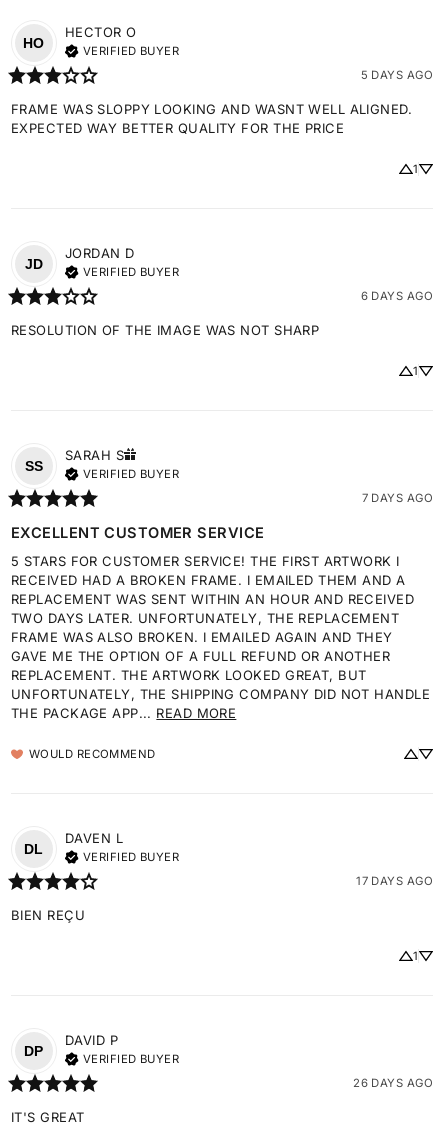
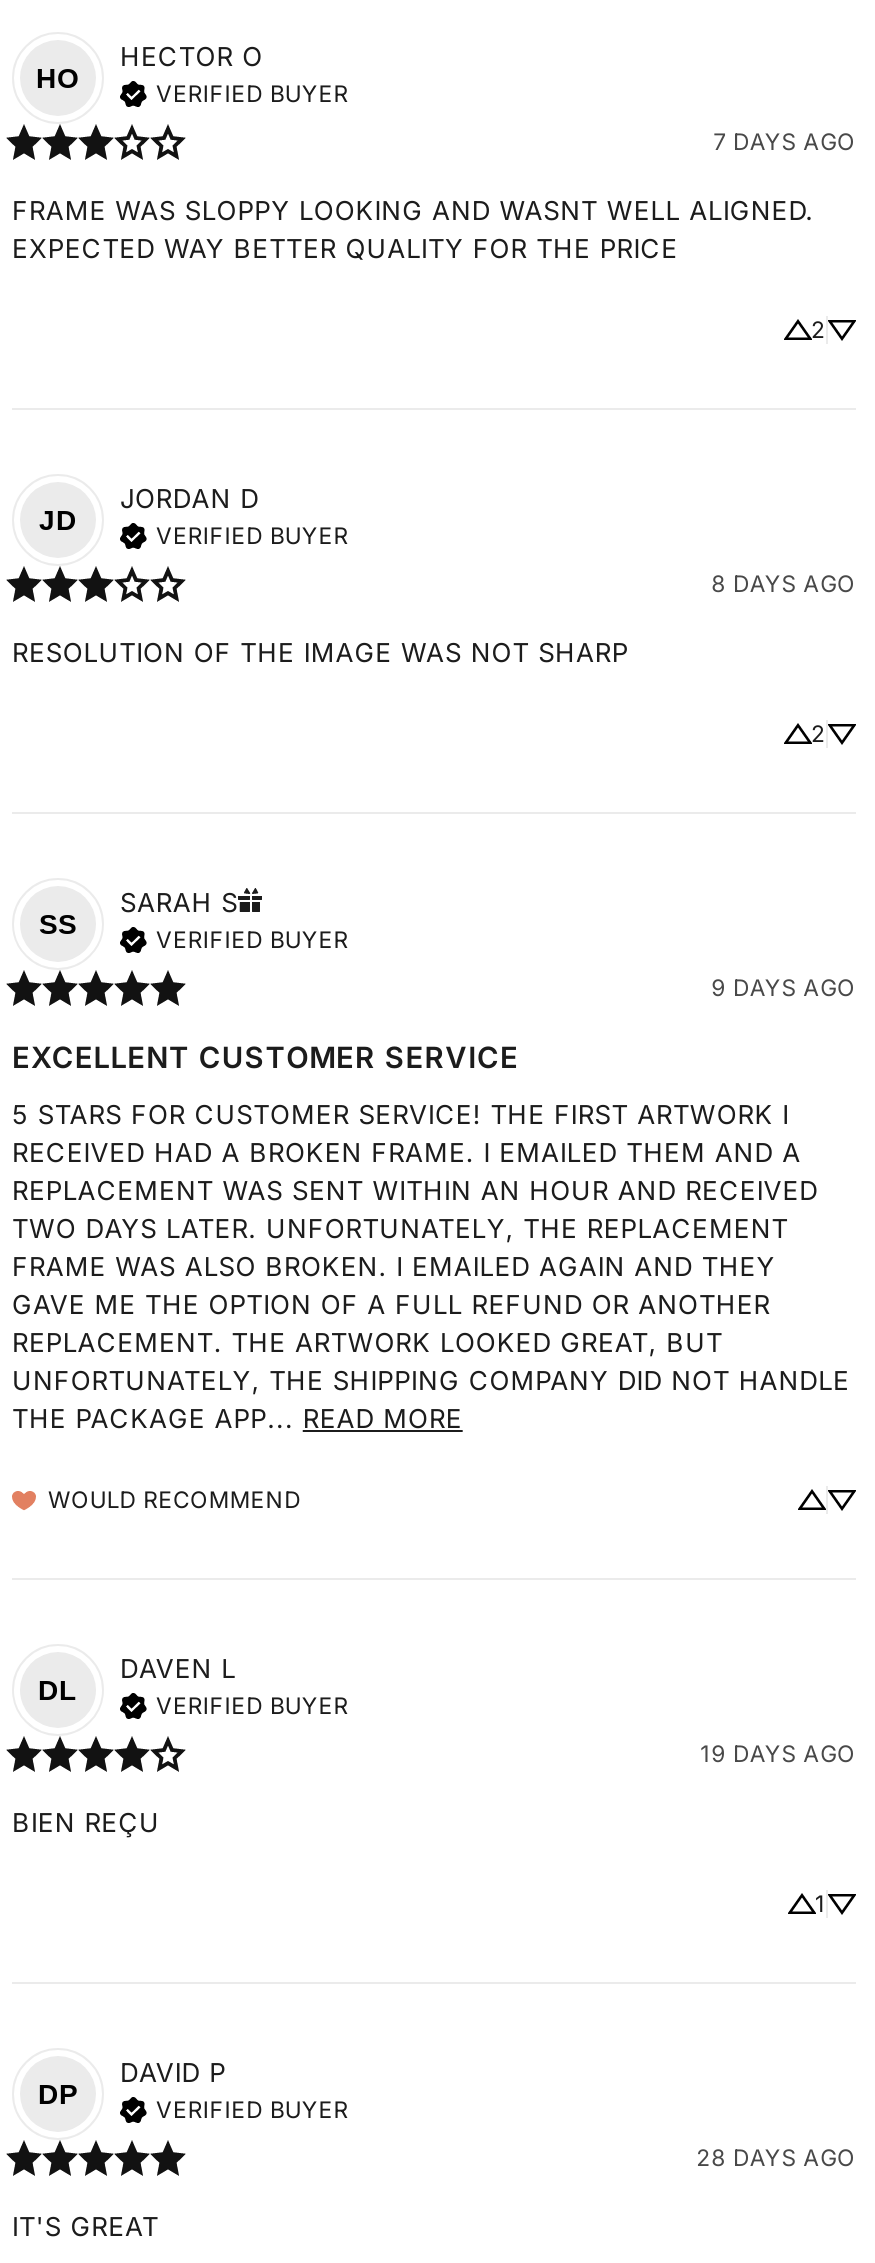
[361,68,433,82] 5 DAYS AGO -> [713,128,856,156] 7 DAYS AGO
[412,162,418,176] 1 -> [811,317,826,345] 2
[361,289,433,303] 6 DAYS AGO -> [711,570,856,598] 8 DAYS AGO
[412,364,418,378] 1 -> [811,721,826,749] 2
[362,491,433,505] 7 DAYS AGO -> [711,974,856,1002] 9 DAYS AGO
[356,874,433,888] 17 DAYS AGO -> [700,1740,856,1768] 19 DAYS AGO
[353,1076,433,1090] 26 DAYS AGO -> [696,2144,856,2172] 28 DAYS AGO

